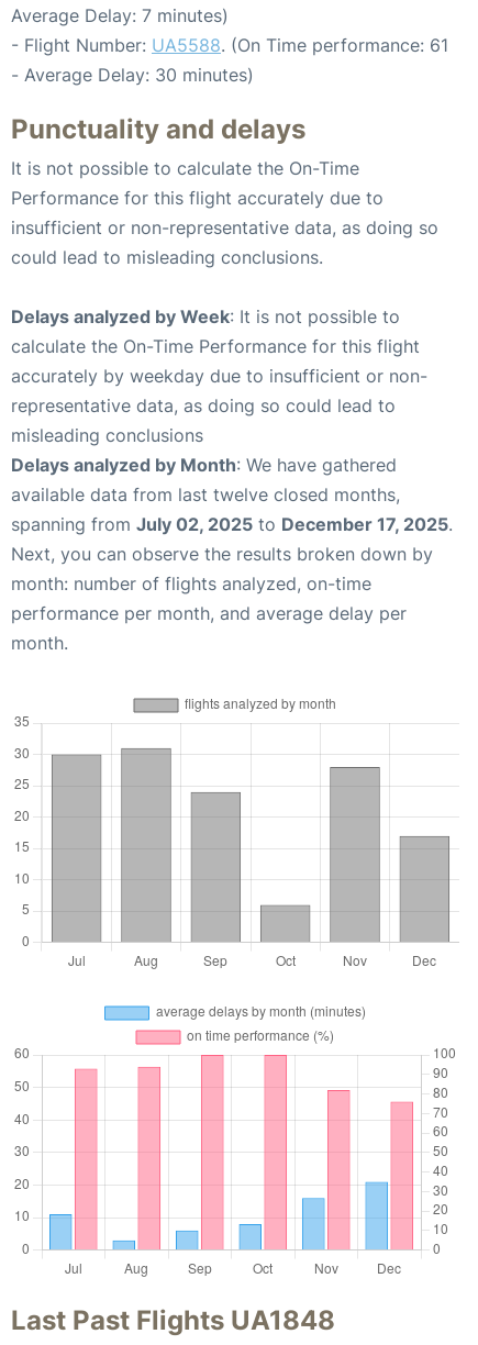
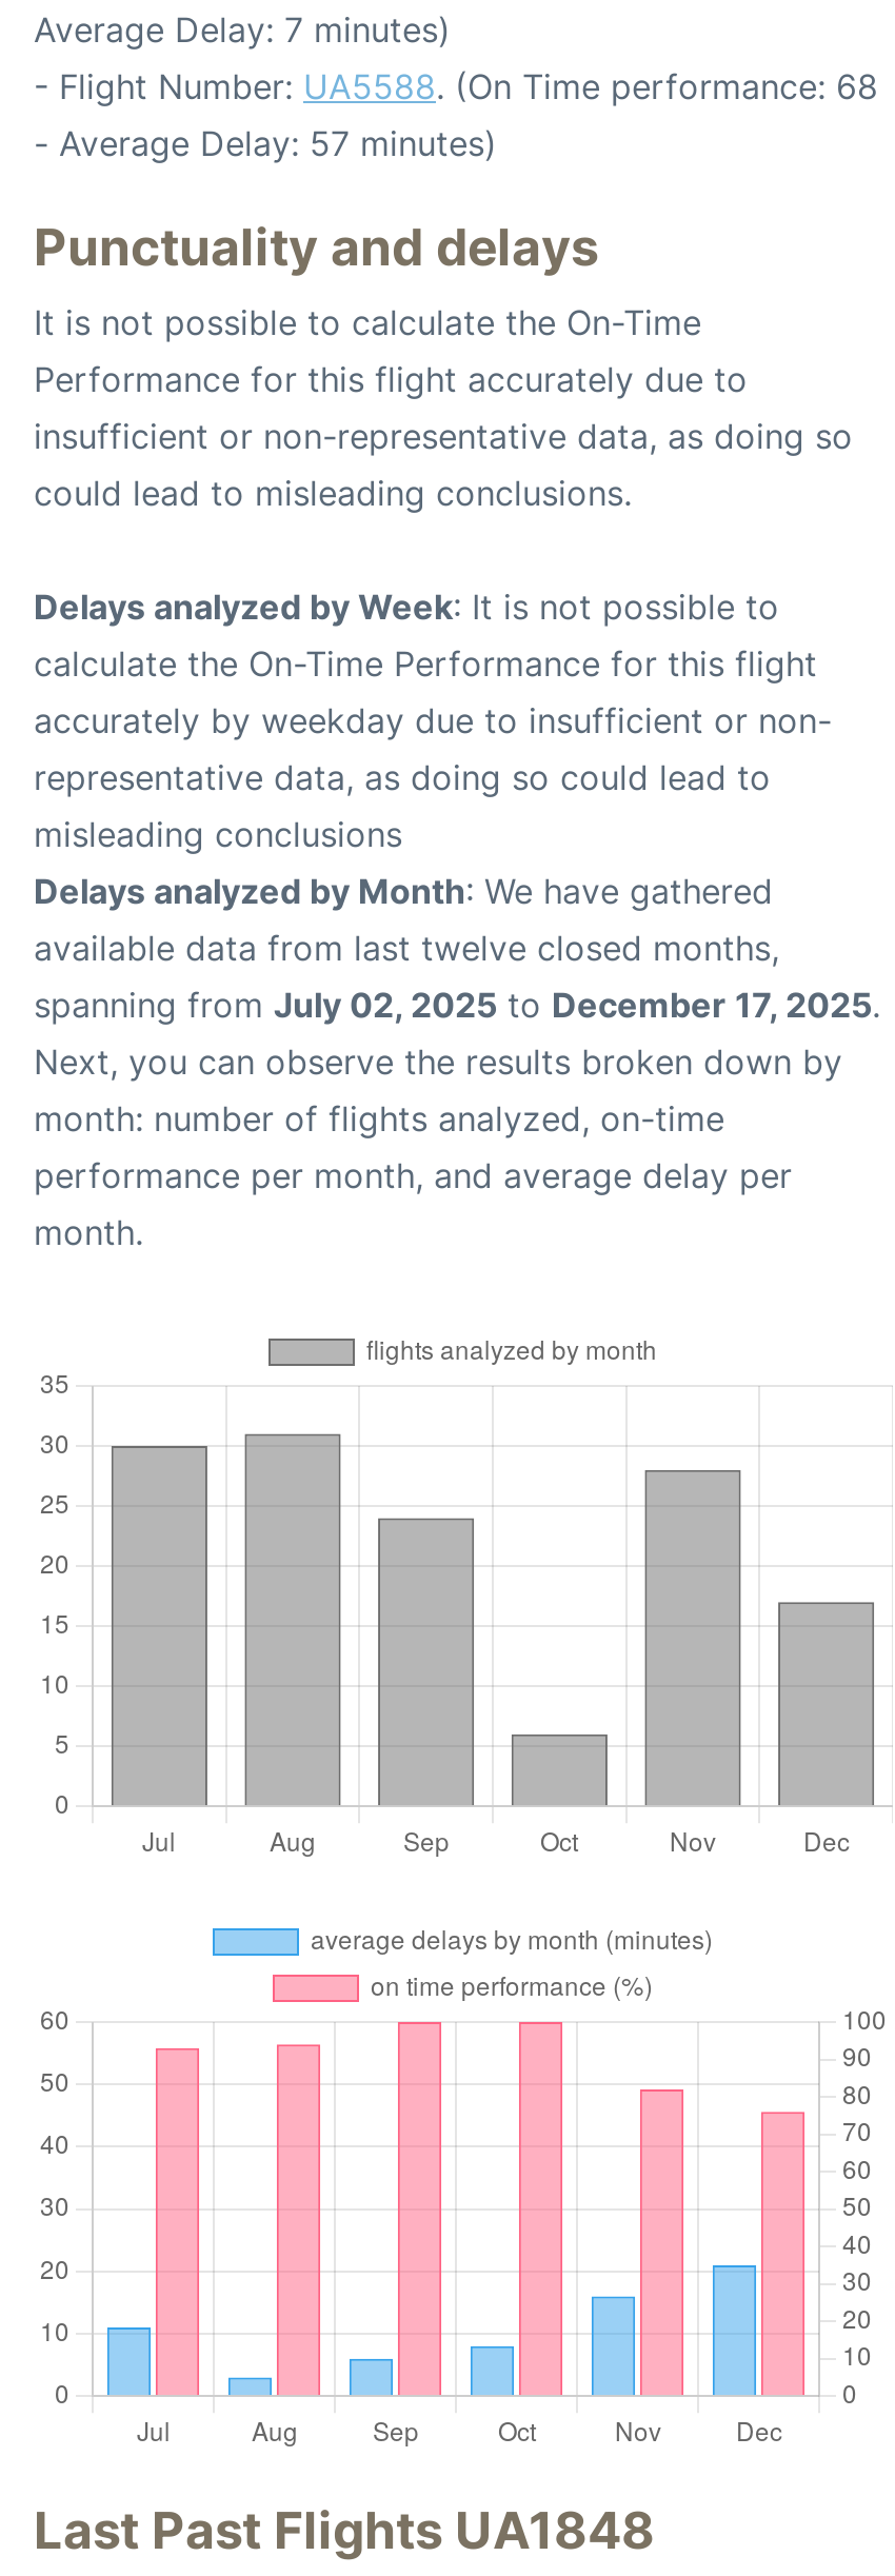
[11,34,448,56] - Flight Number: UA5588. (On Time performance: 61 -> [34,65,878,107] - Flight Number: UA5588. (On Time performance: 68
[11,64,254,86] - Average Delay: 30 minutes) -> [34,122,497,164] - Average Delay: 57 minutes)

